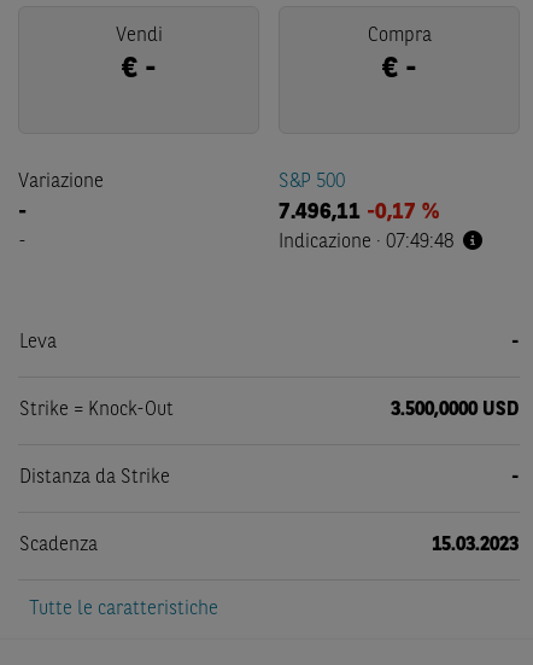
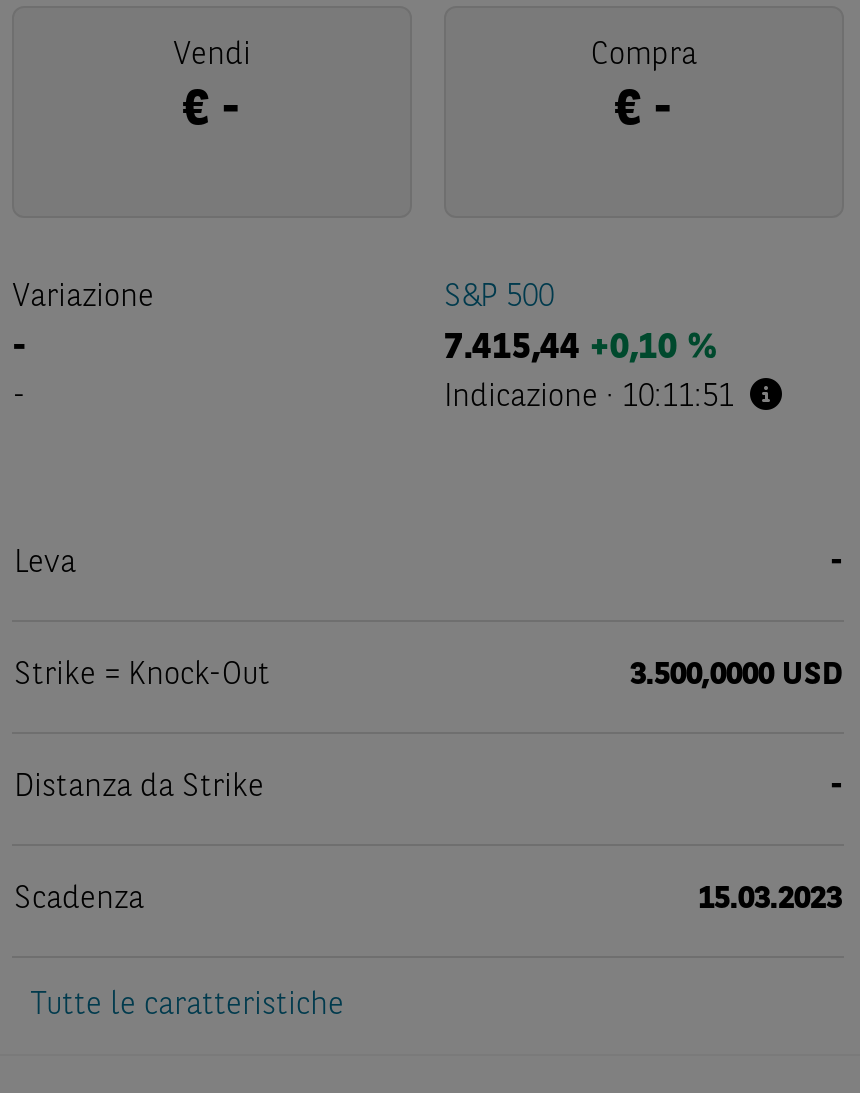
[279,202,439,223] 7.496,11 -0,17 % -> [444,330,716,366] 7.415,44 +0,10 %
[279,233,453,252] Indicazione · 07:49:48 -> [444,382,734,414] Indicazione · 10:11:51

